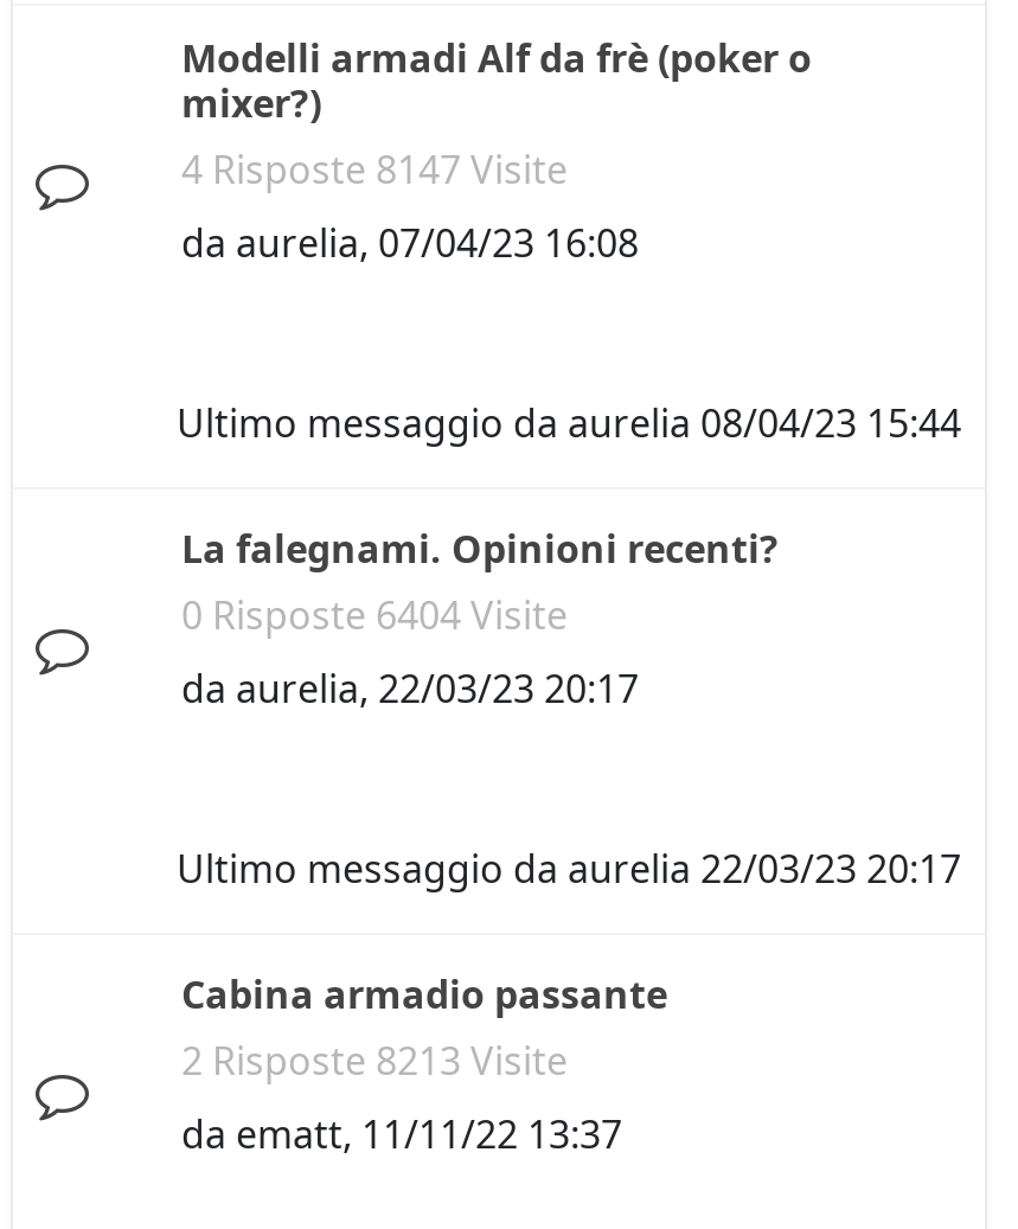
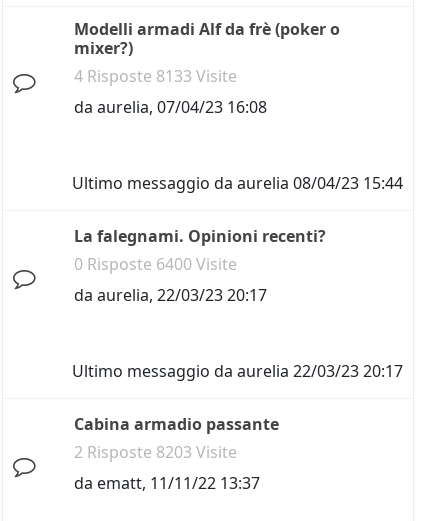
[181,143,568,196] 4 Risposte 8147 Visite -> [74,65,237,87] 4 Risposte 8133 Visite
[181,589,568,641] 0 Risposte 6404 Visite -> [74,253,237,275] 0 Risposte 6400 Visite
[181,1035,568,1087] 2 Risposte 8213 Visite -> [74,441,237,463] 2 Risposte 8203 Visite

